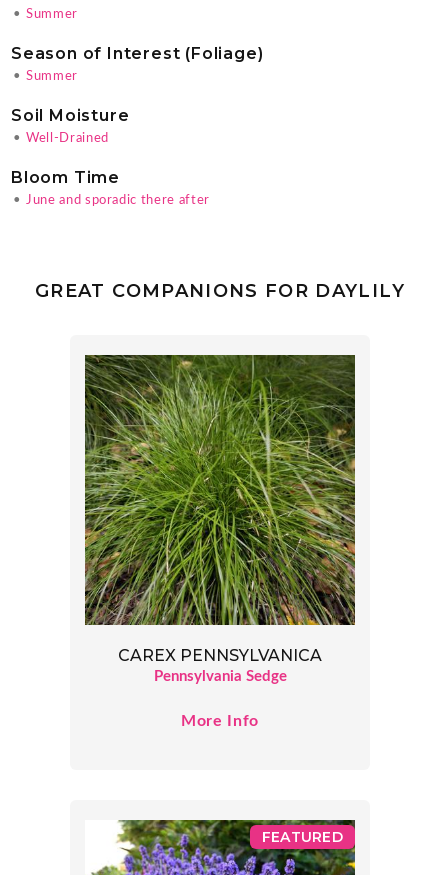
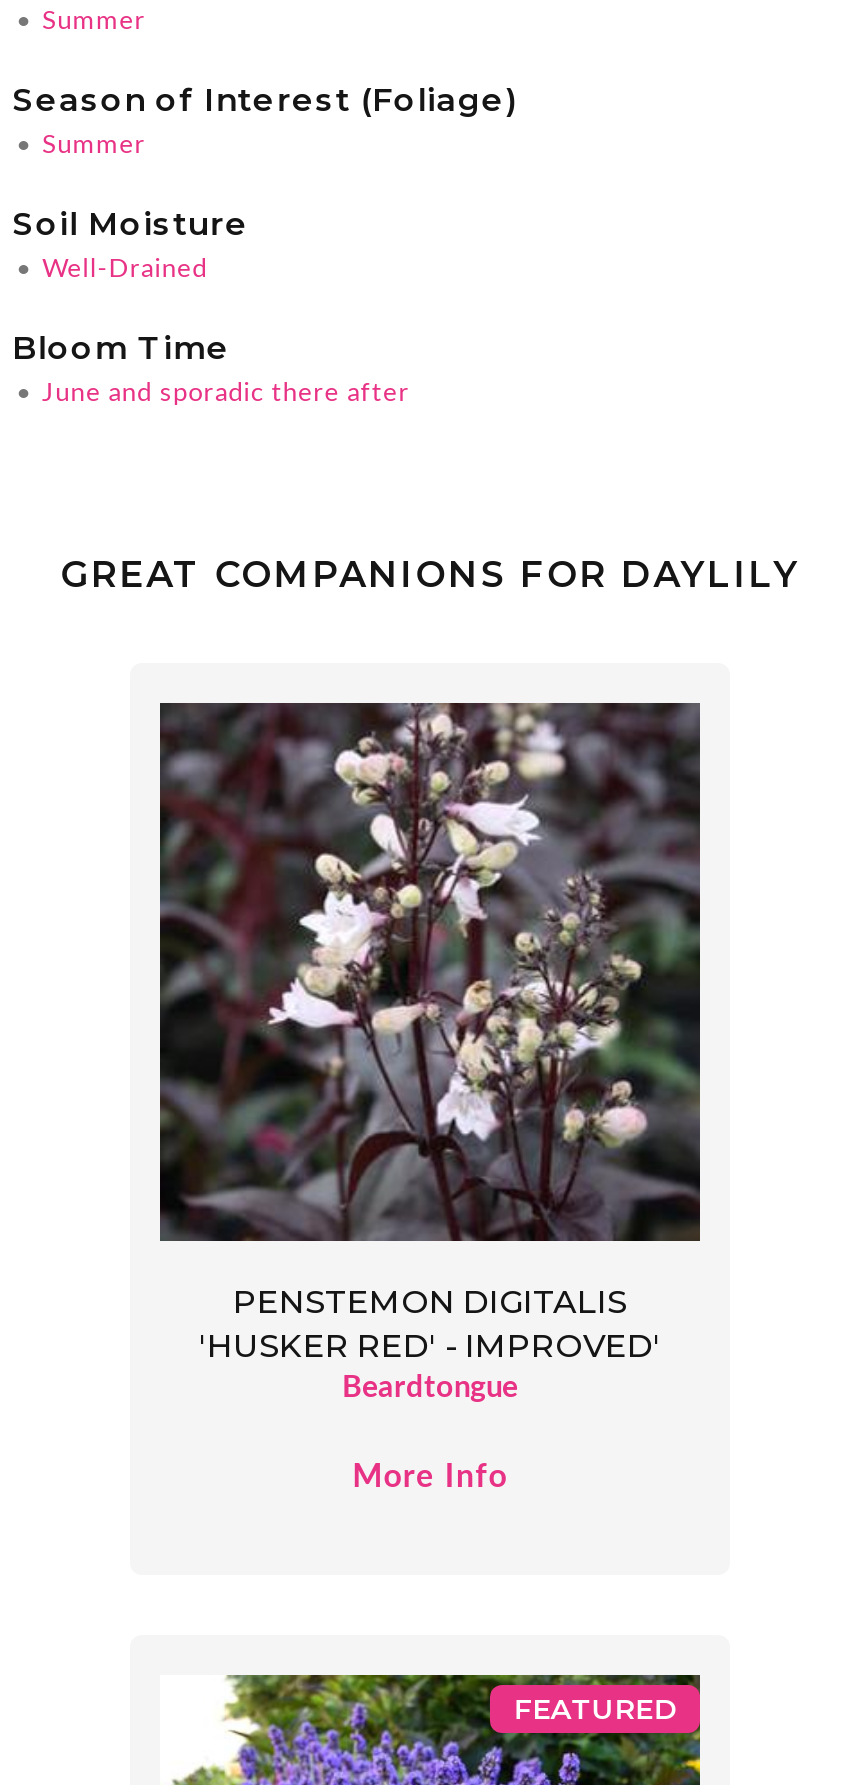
[84,354,356,684] [image] | CAREX PENNSYLVANICA | Pennsylvania Sedge -> [158,701,700,1404] [image] | PENSTEMON DIGITALIS | 'HUSKER RED' - IMPROVED' | Beardtongue

